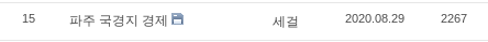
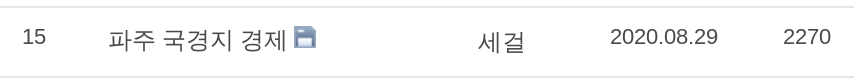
[440,12,467,25] 2267 -> [783,24,831,48] 2270

